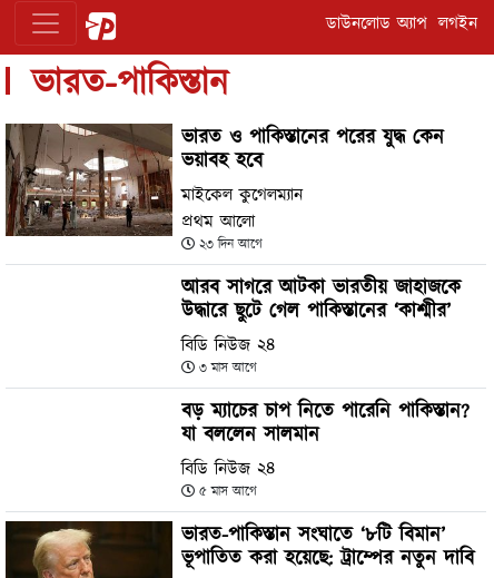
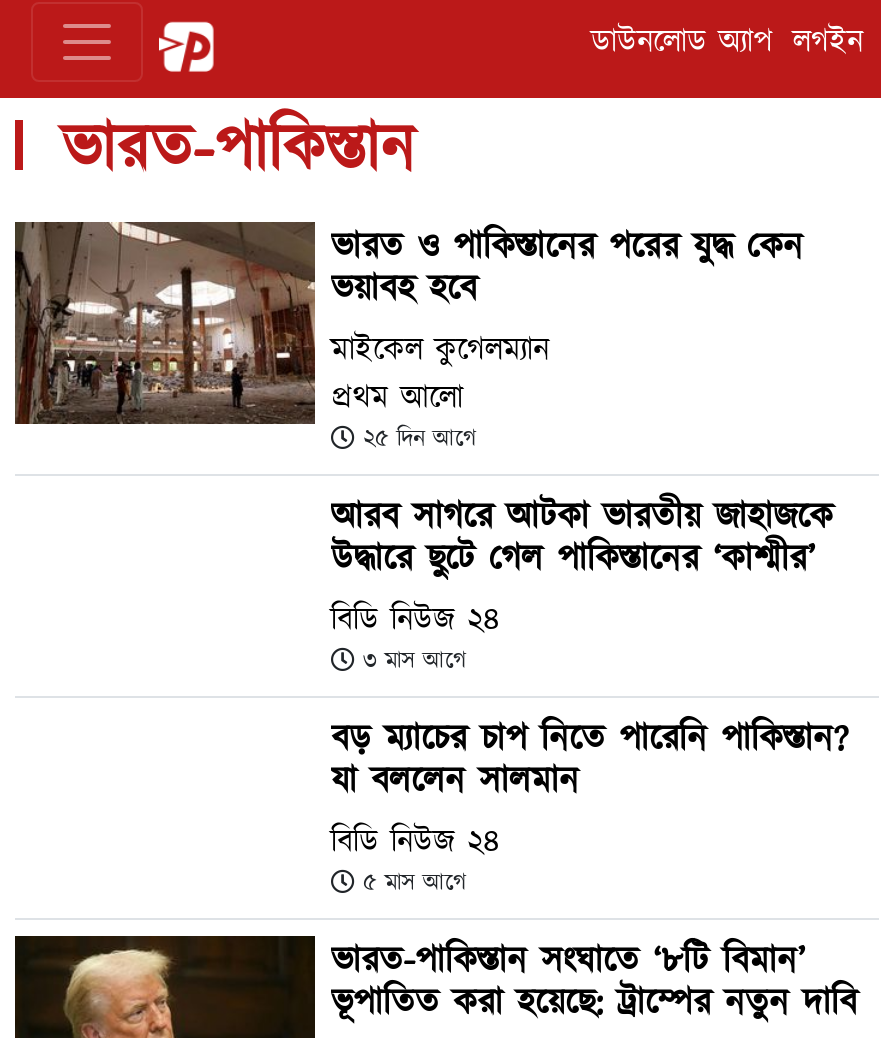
[199,235,263,254] ২৩ দিন আগে -> [363,422,477,456] ২৫ দিন আগে

